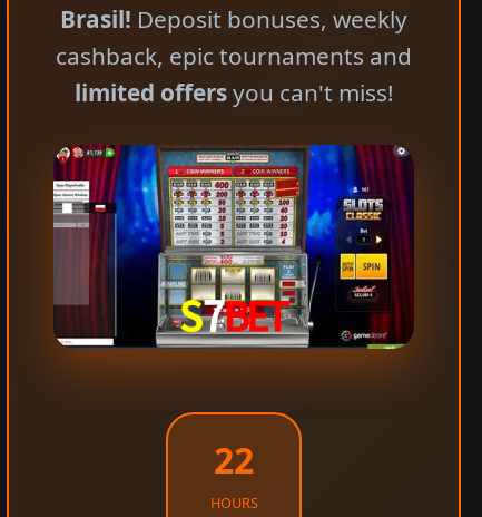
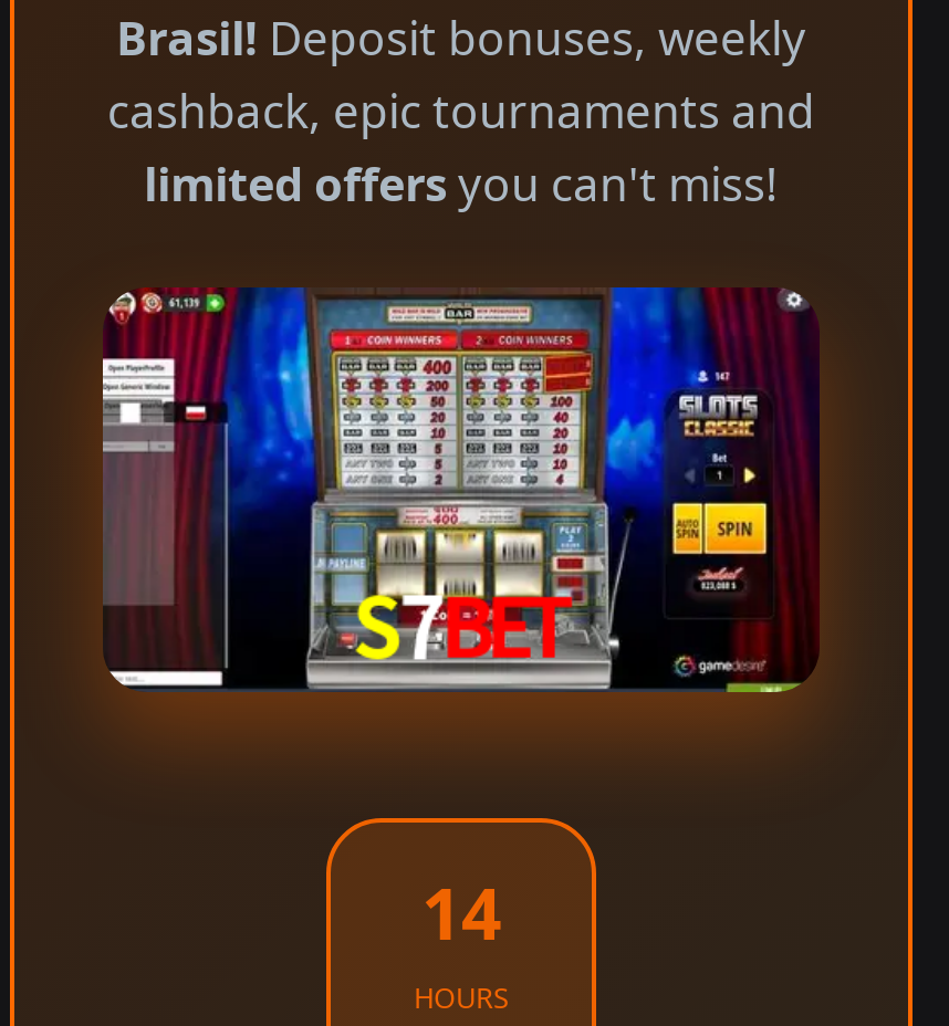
[214,436,254,484] 22 -> [421,865,501,960] 14

